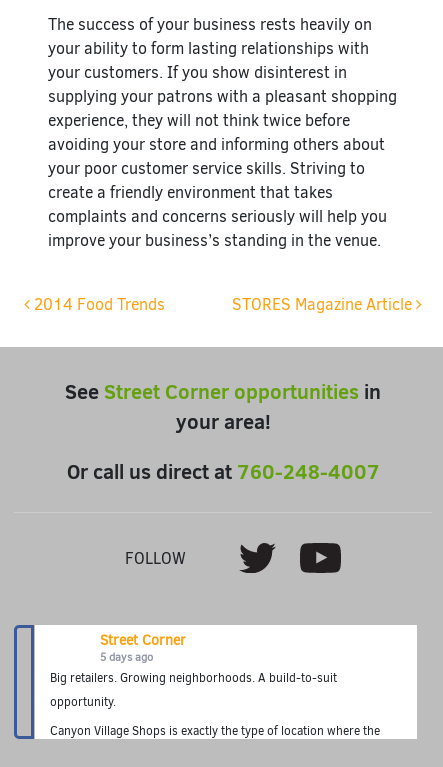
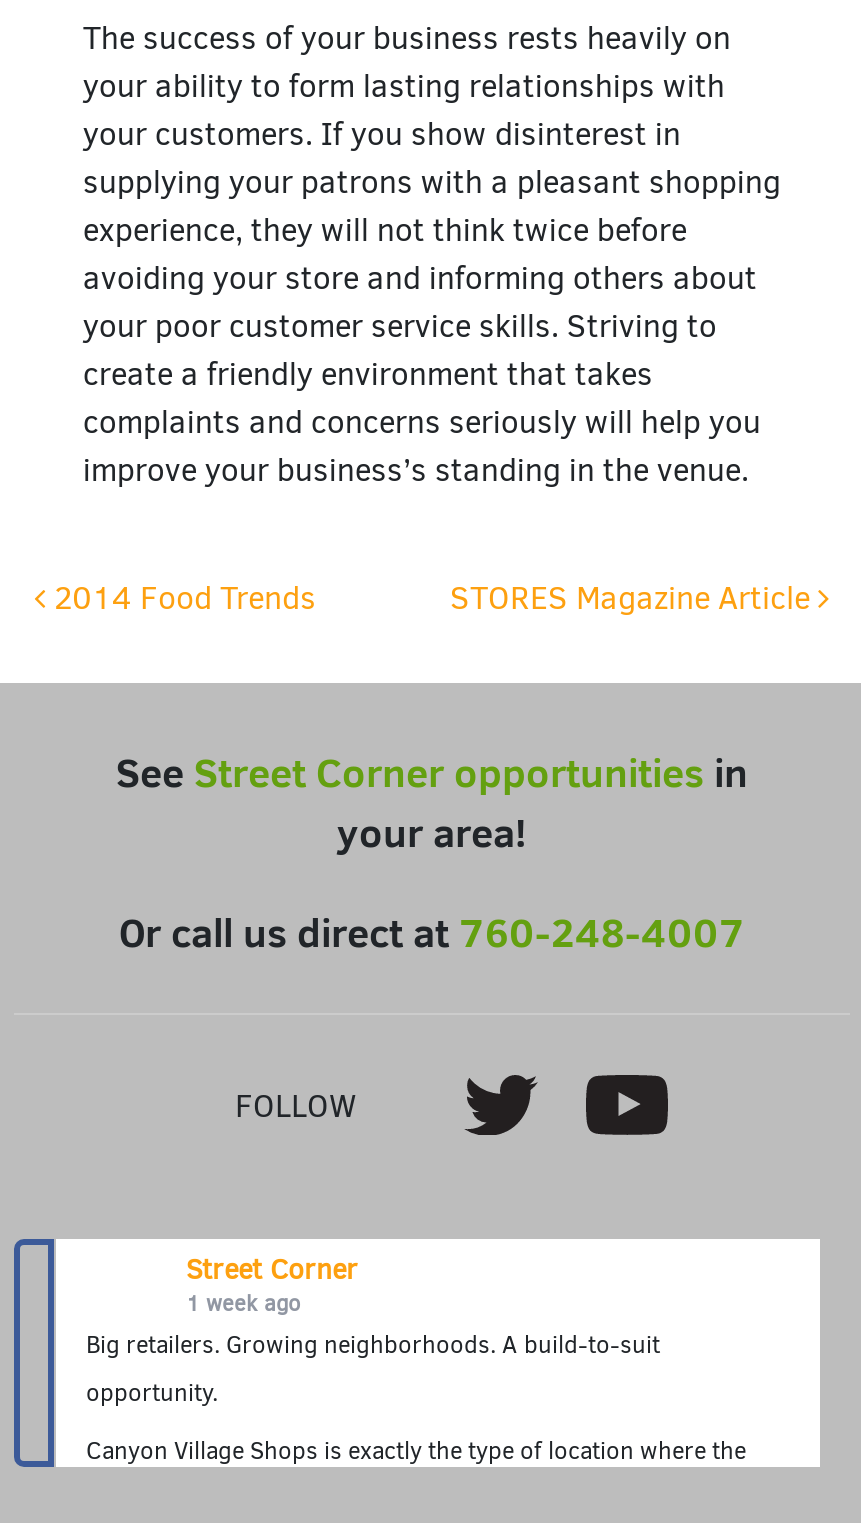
[100,650,153,665] 5 days ago -> [186,1289,300,1319] 1 week ago

